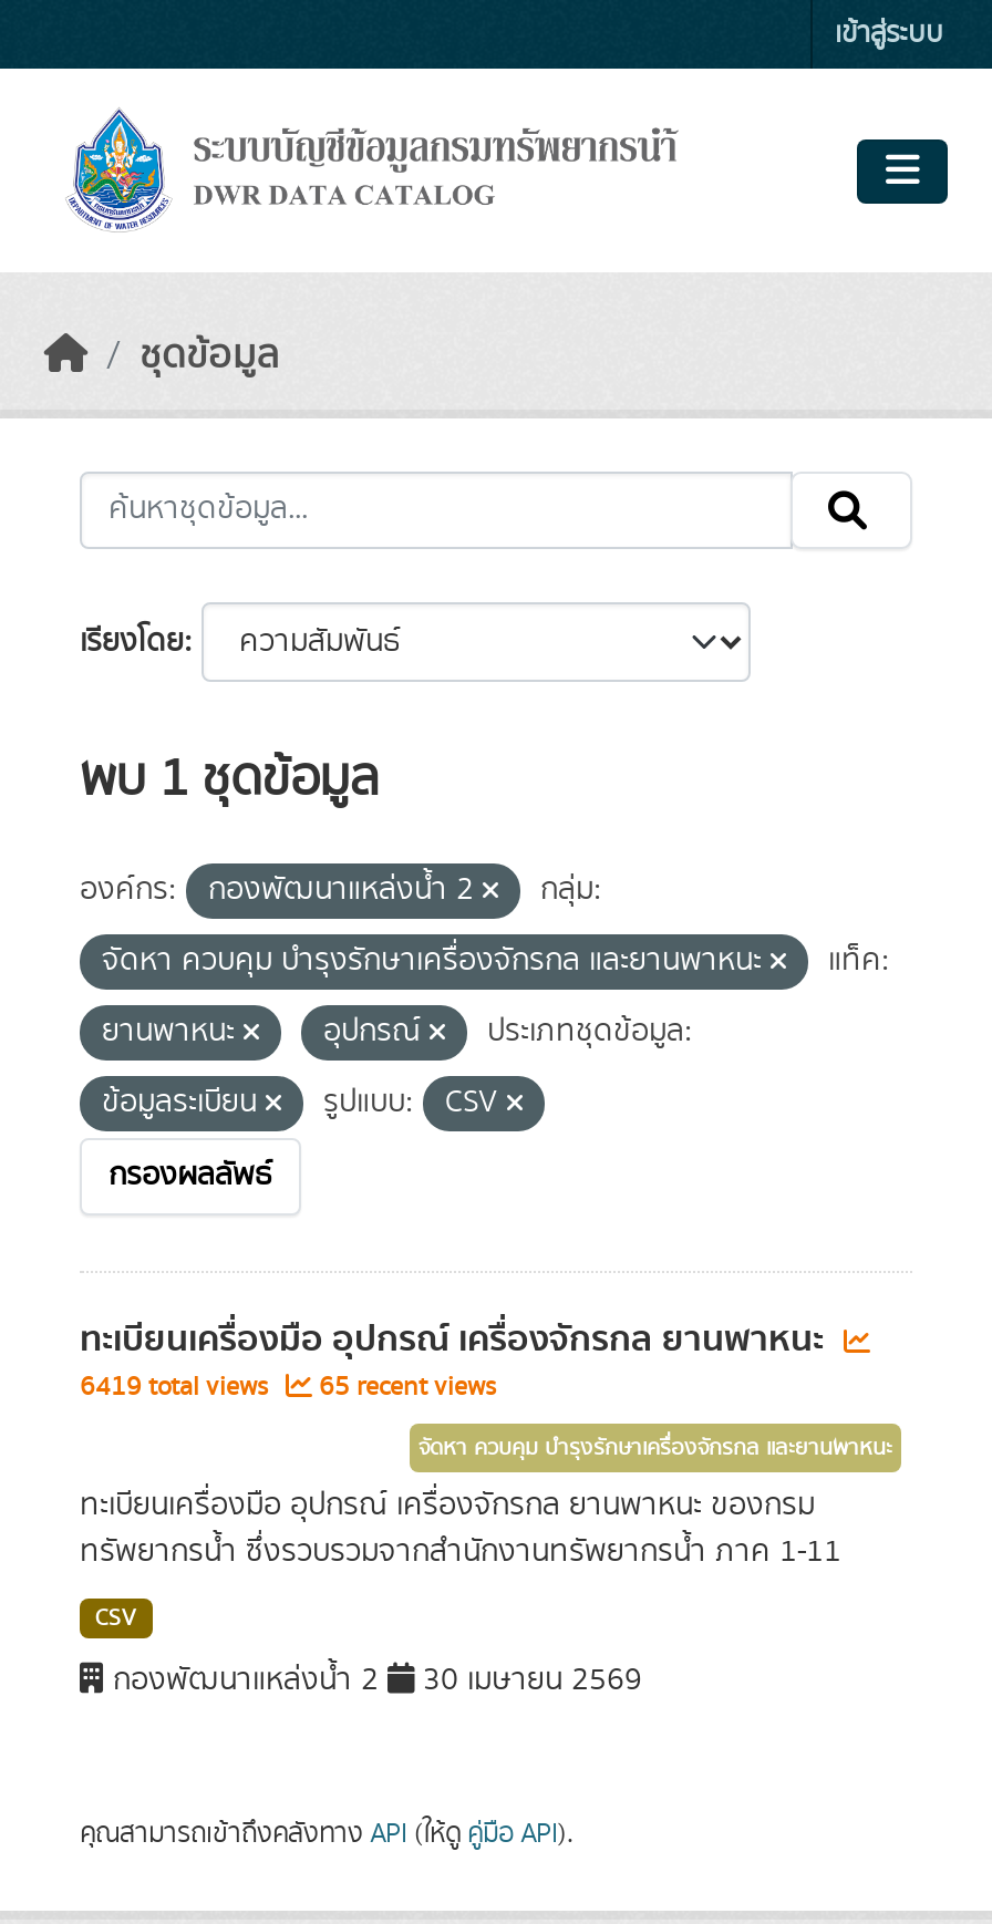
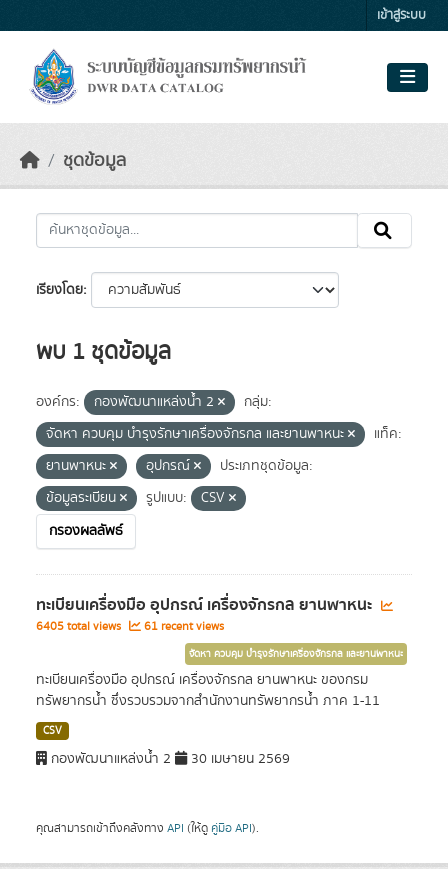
[80,1368,275,1406] 6419 total views -> [36,618,124,635] 6405 total views
[312,1368,496,1406] 65 recent views -> [141,618,224,635] 61 recent views

